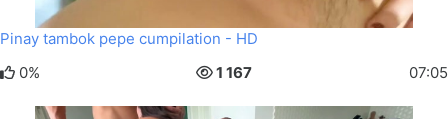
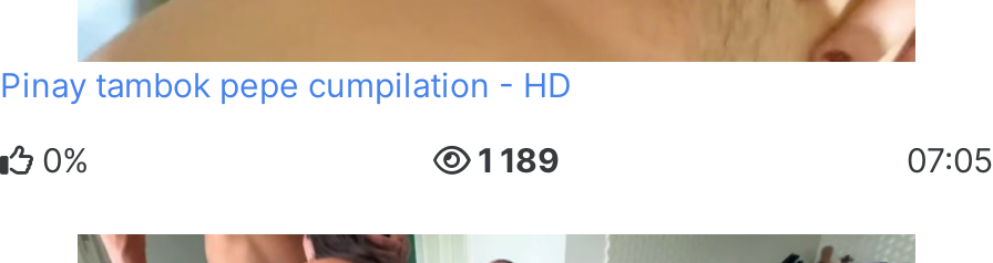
[213,62,252,81] 1 167 -> [471,138,560,180] 1 189

